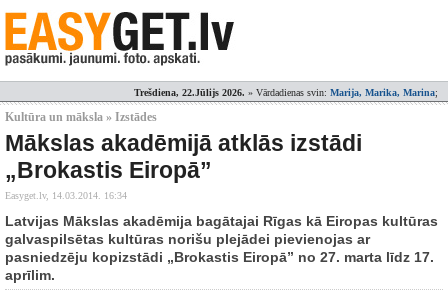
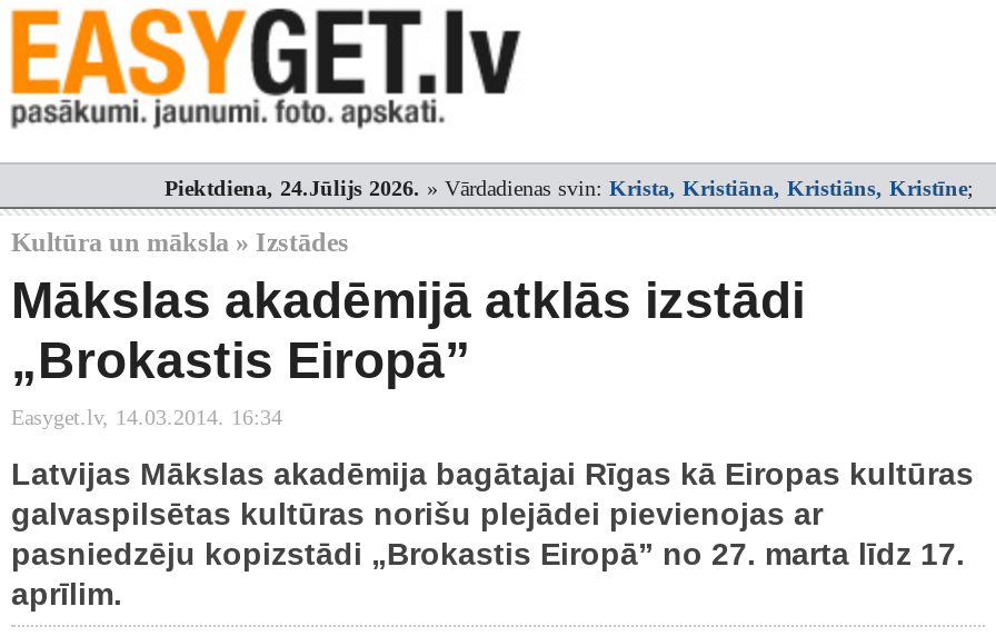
[134,87,438,98] Trešdiena, 22.Jūlijs 2026.» Vārdadienas svin: Marija, Marika, Marina; -> [165,176,974,200] Piektdiena, 24.Jūlijs 2026.» Vārdadienas svin: Krista, Kristiāna, Kristiāns, Kristīne;

